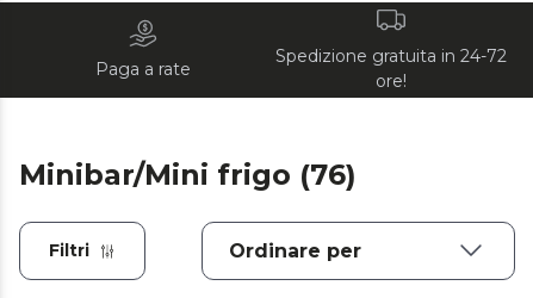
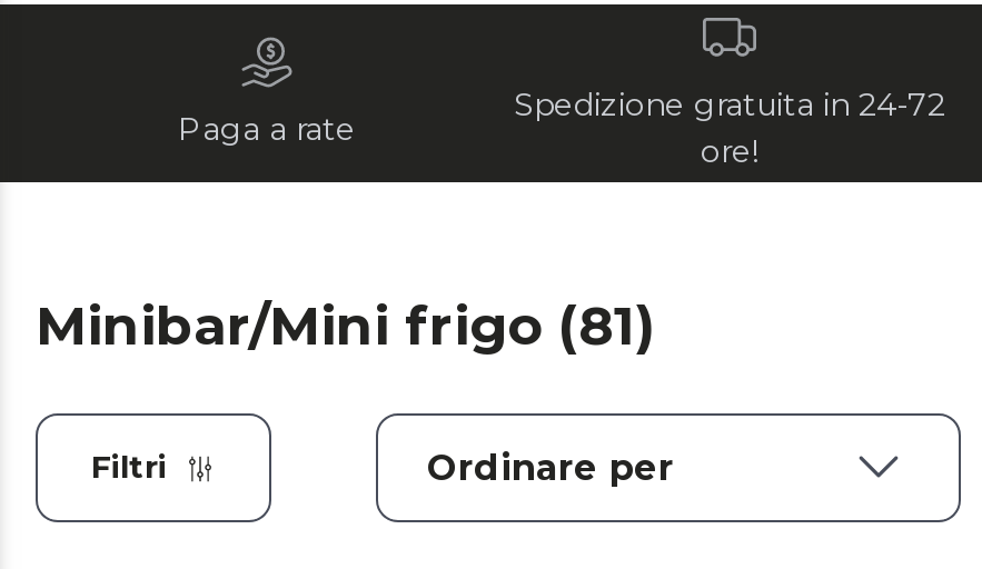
[19,158,357,192] Minibar/Mini frigo (76) -> [36,294,656,359] Minibar/Mini frigo (81)

